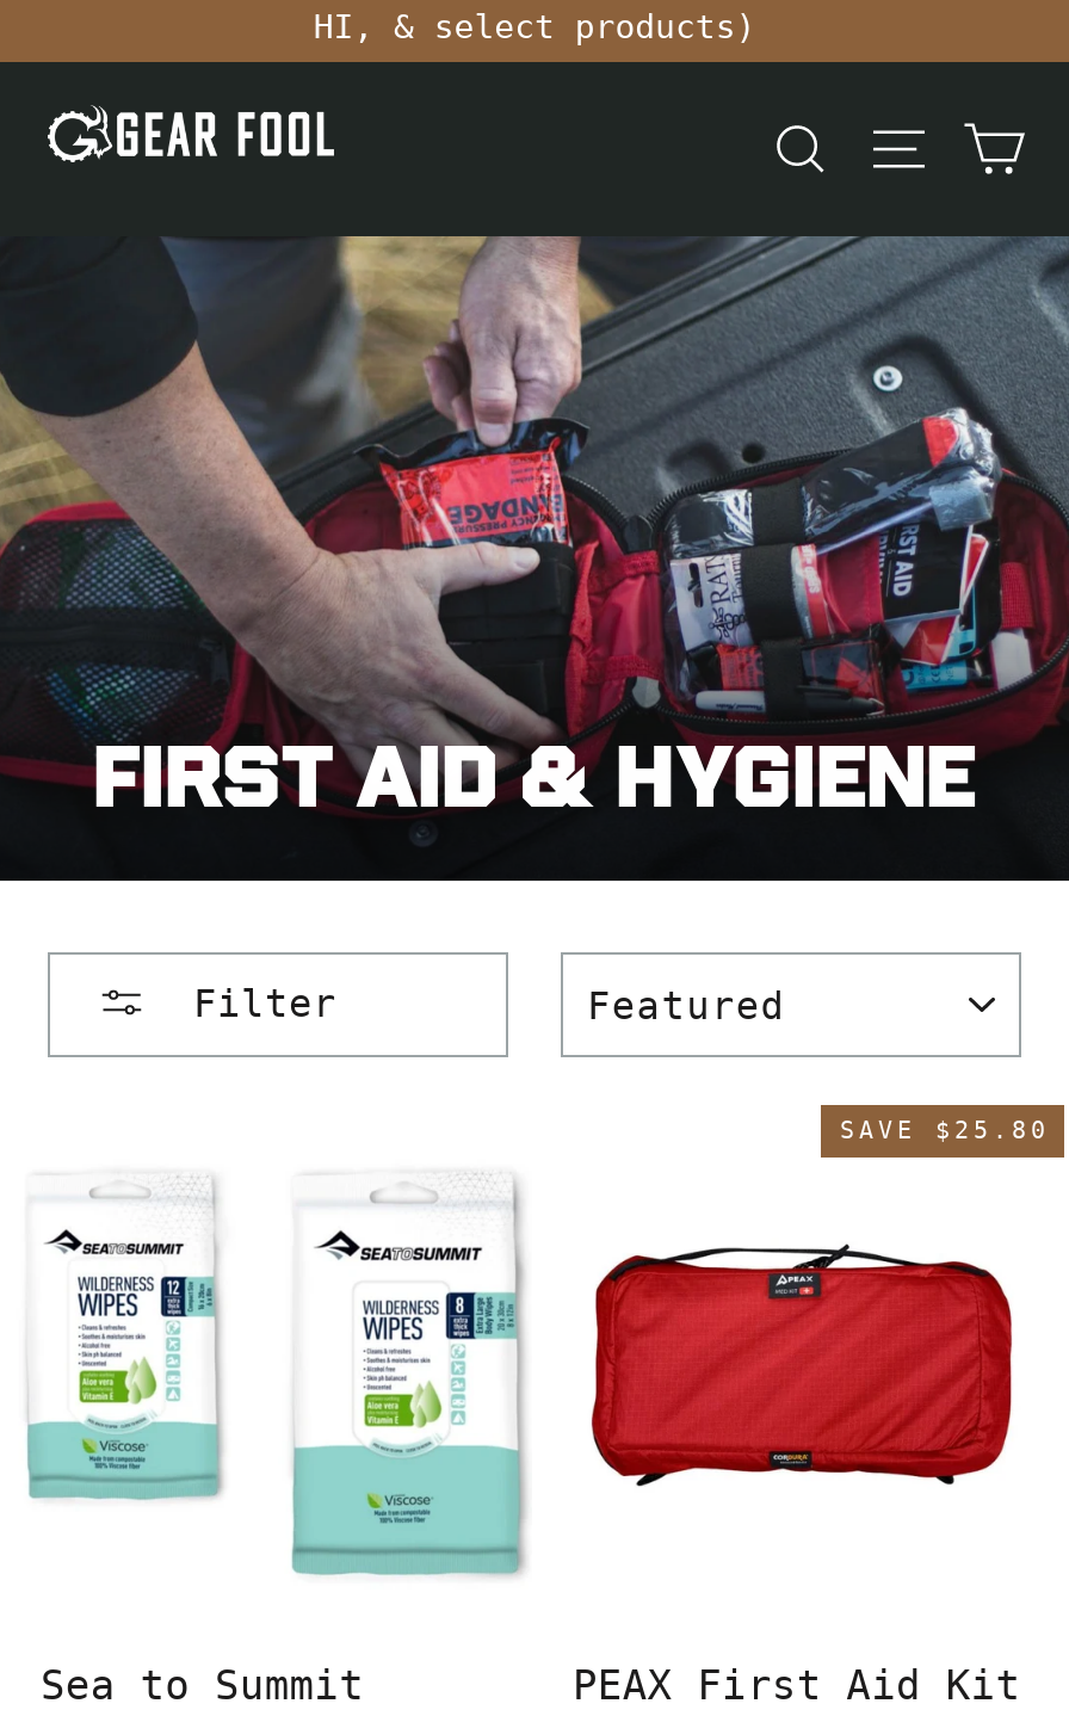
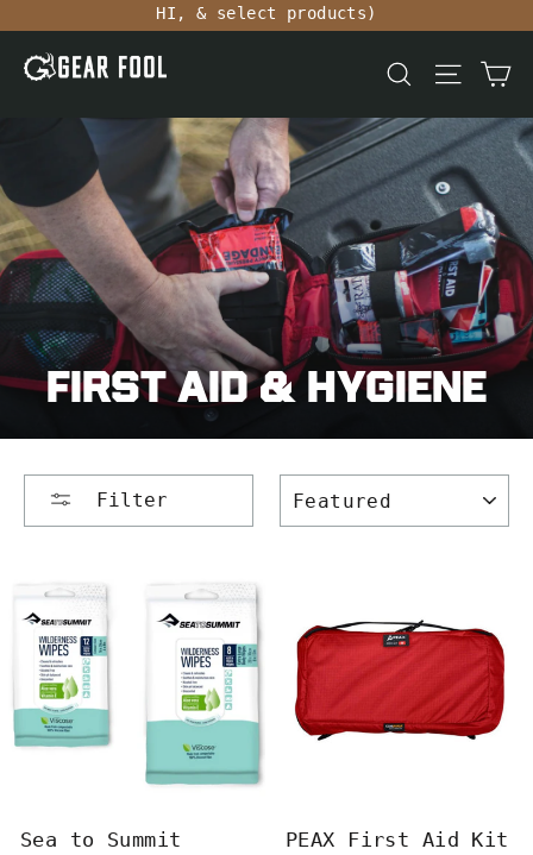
[840,1117,1050,1143] SAVE $25.80 -> none

